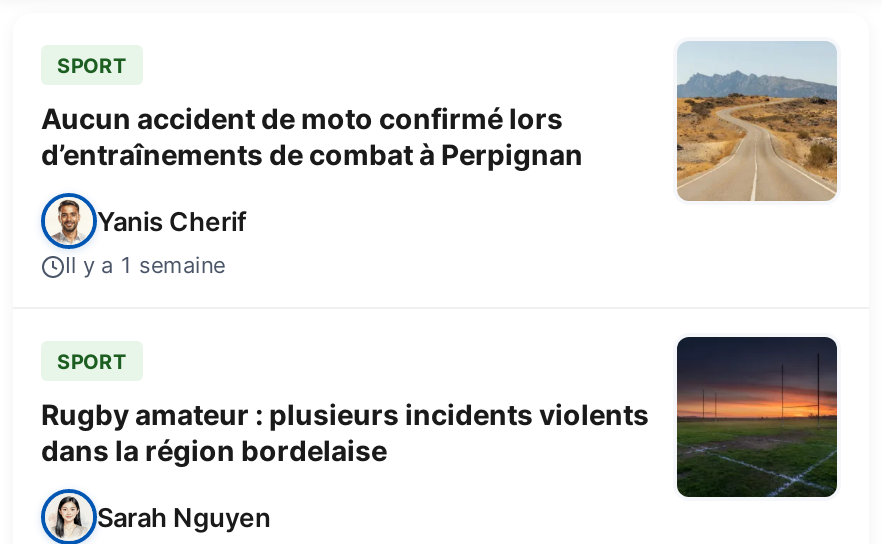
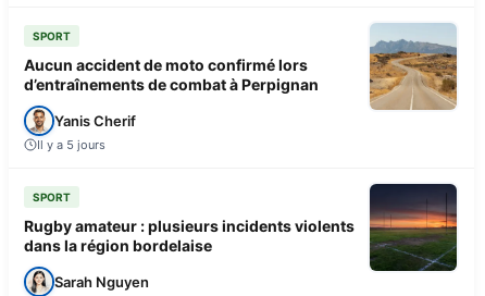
[65,251,225,279] Il y a 1 semaine -> [37,137,105,152] Il y a 5 jours

